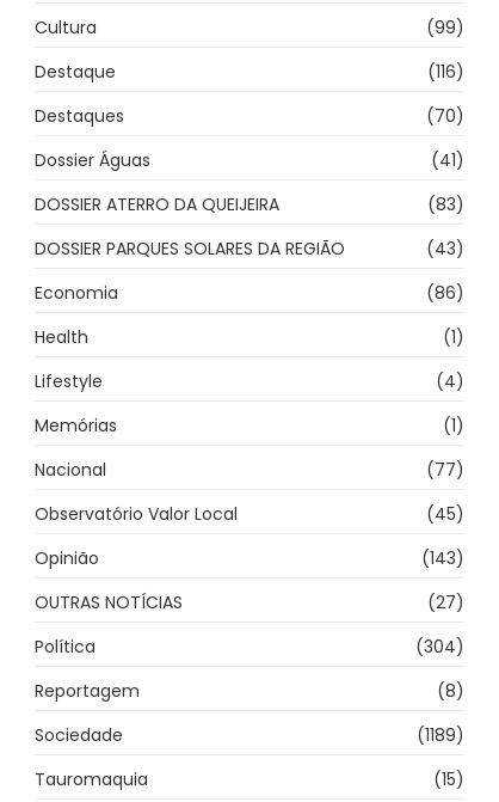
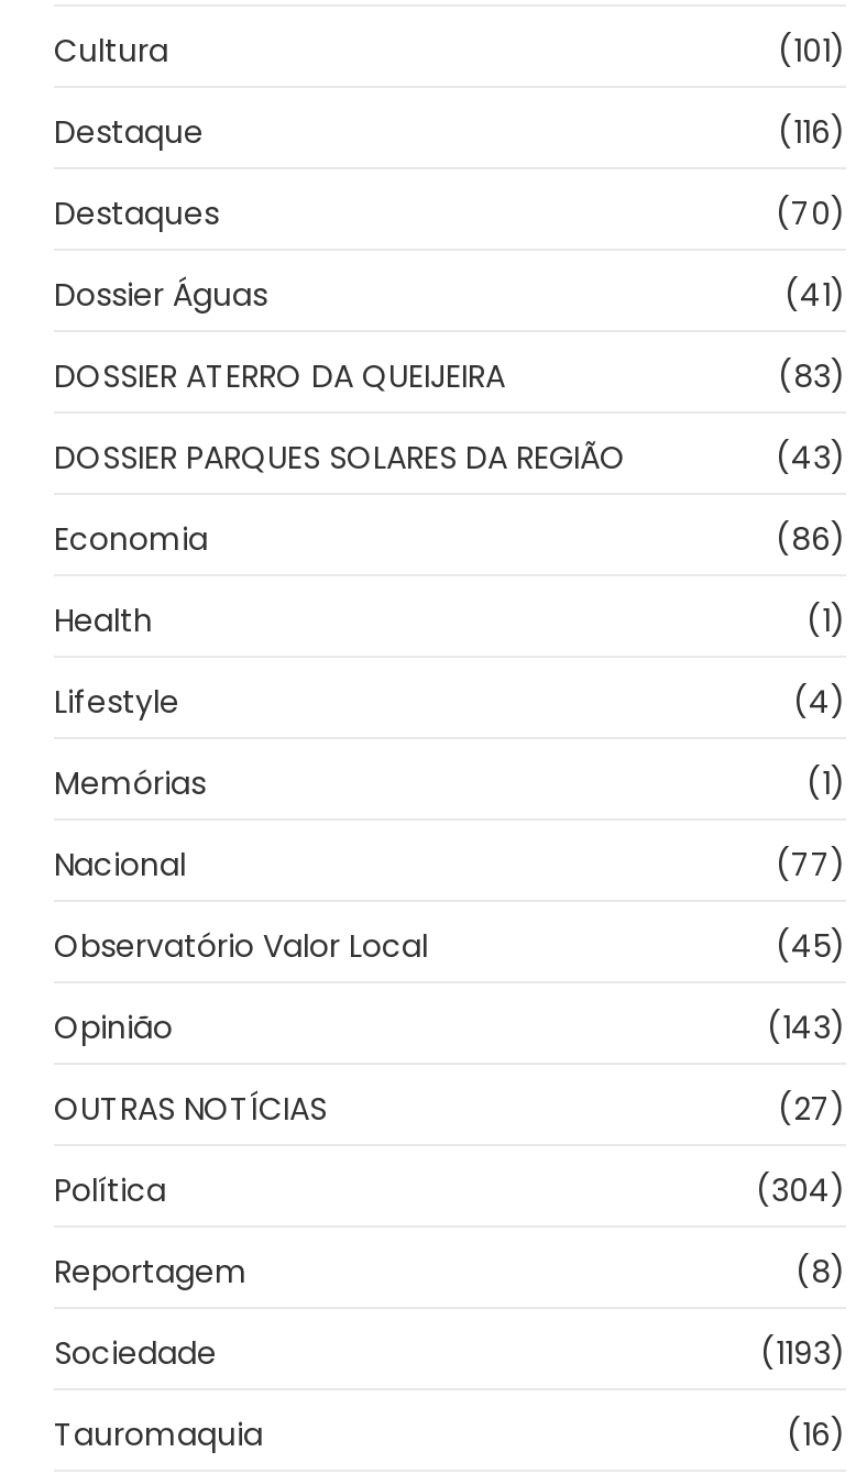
[421,16,464,40] (99) -> [769,29,846,73] (101)
[412,723,464,747] (1189) -> [751,1331,846,1375] (1193)
[429,768,464,791] (15) -> [778,1413,846,1457] (16)

